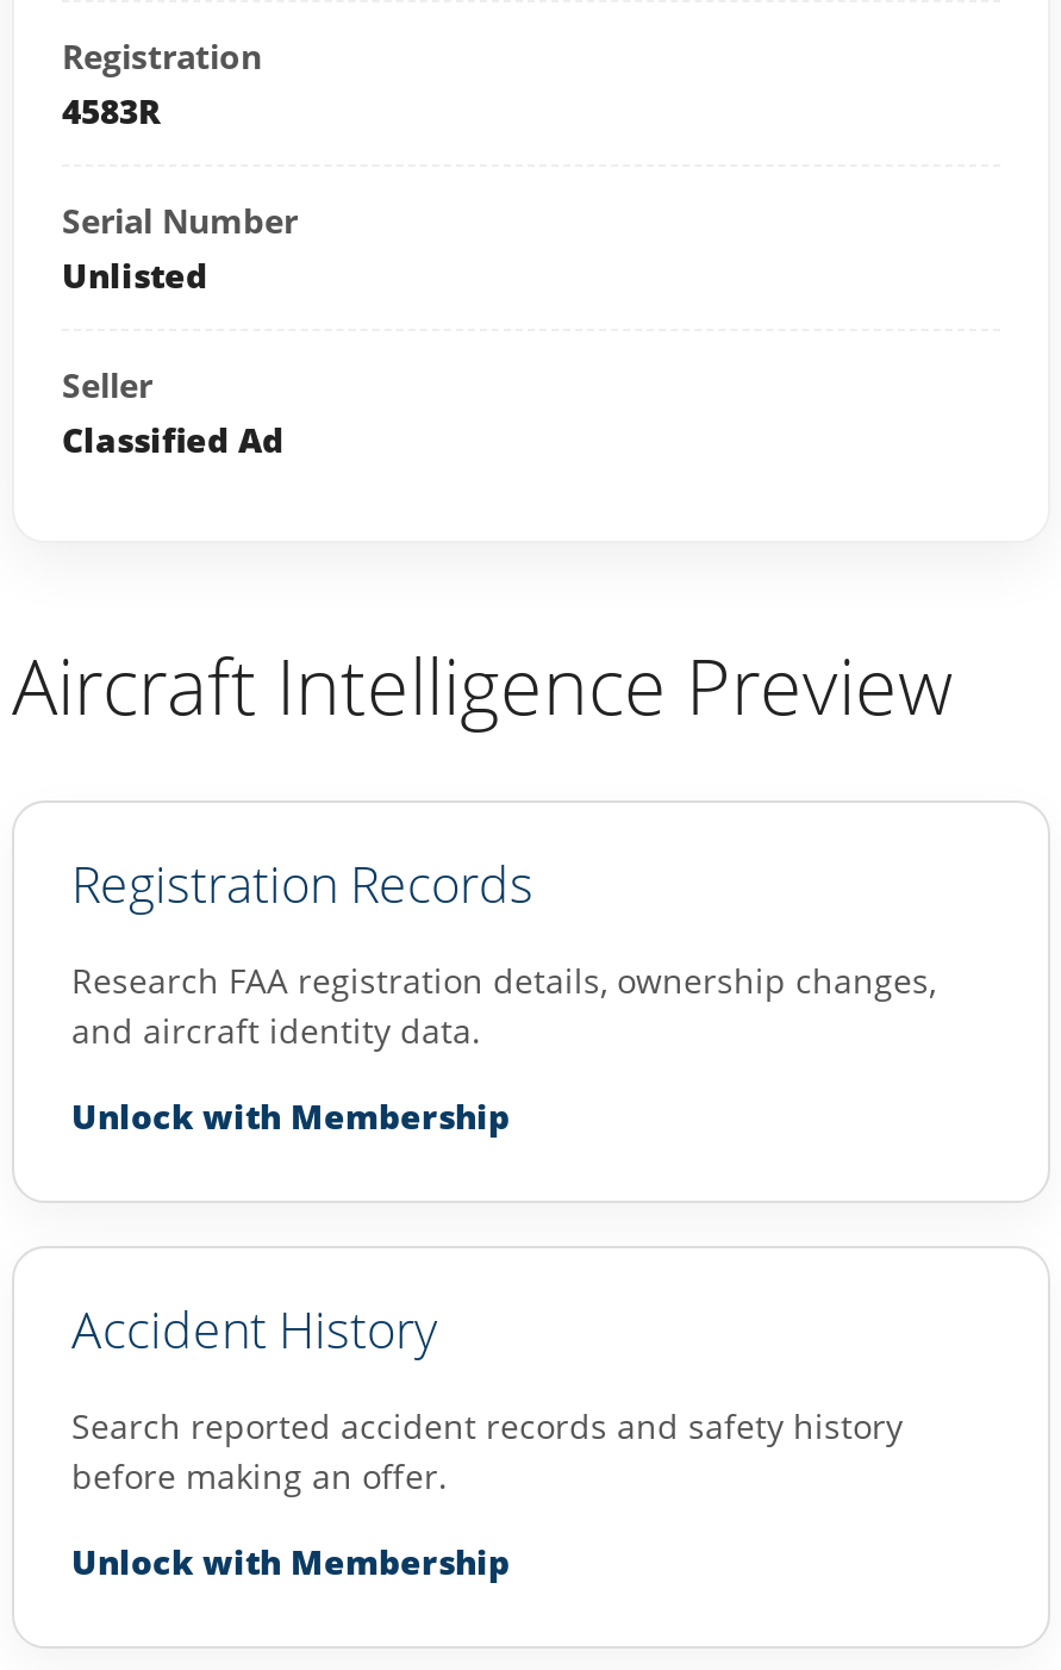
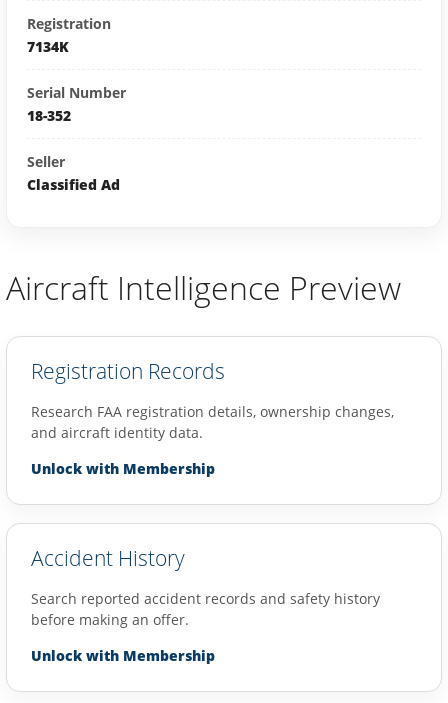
[62,87,160,132] 4583R -> [27,36,69,55] 7134K
[62,251,207,297] Unlisted -> [27,105,71,124] 18-352

